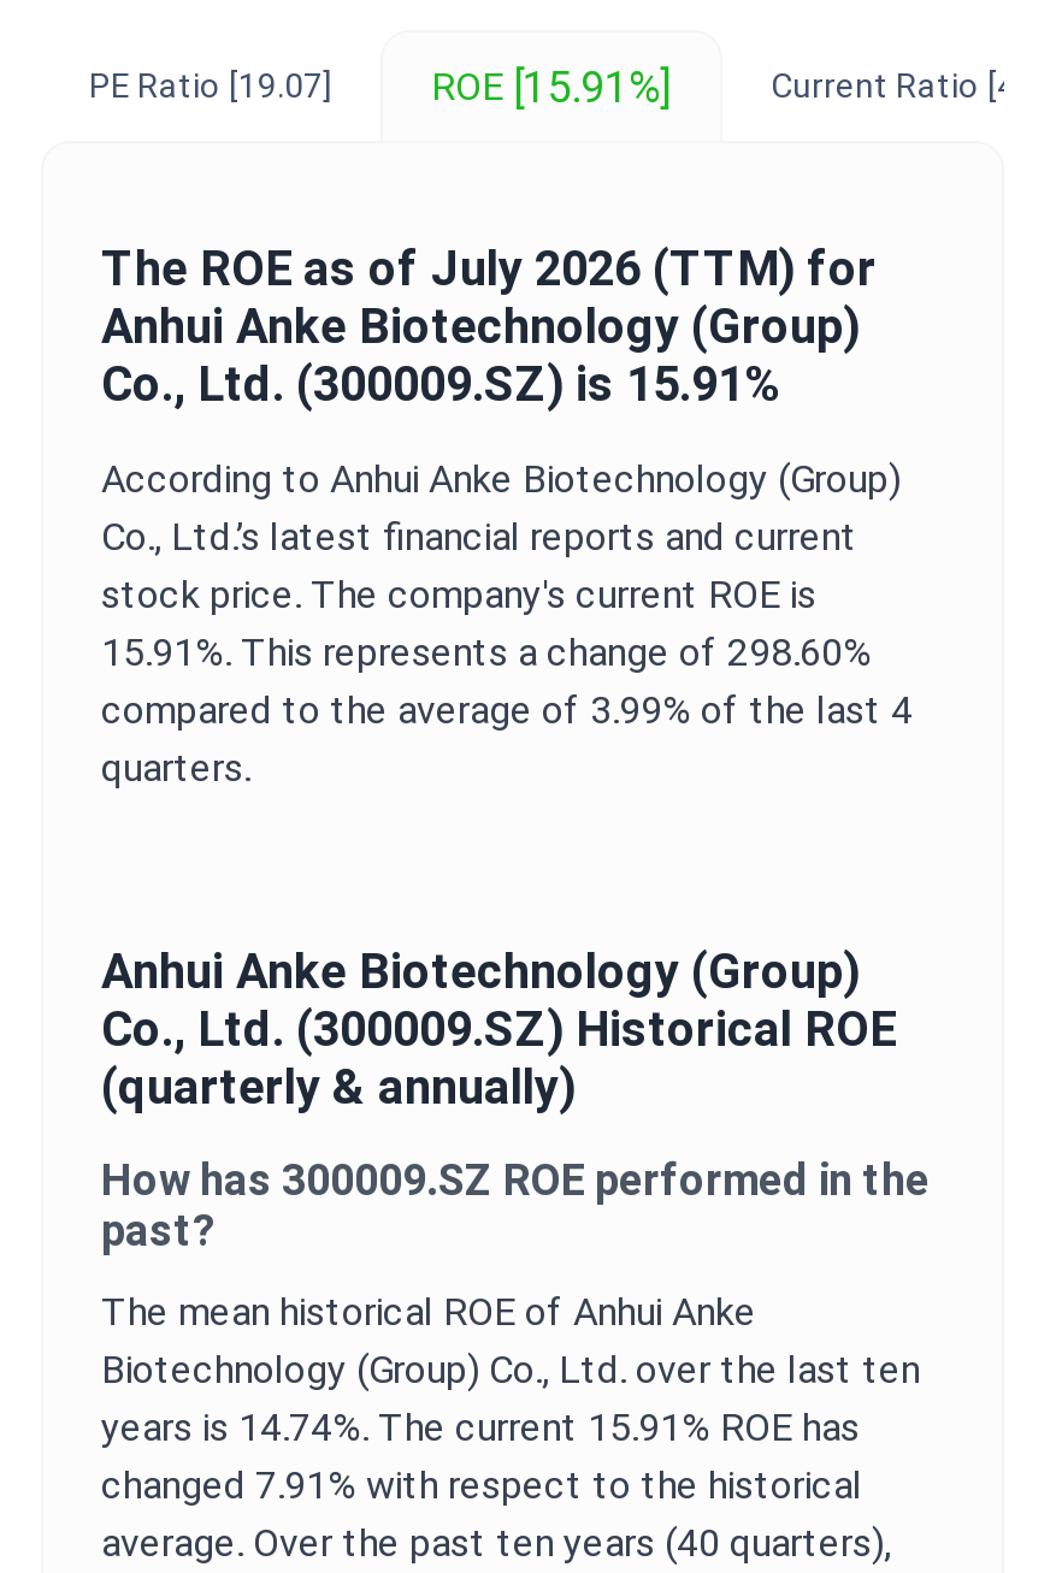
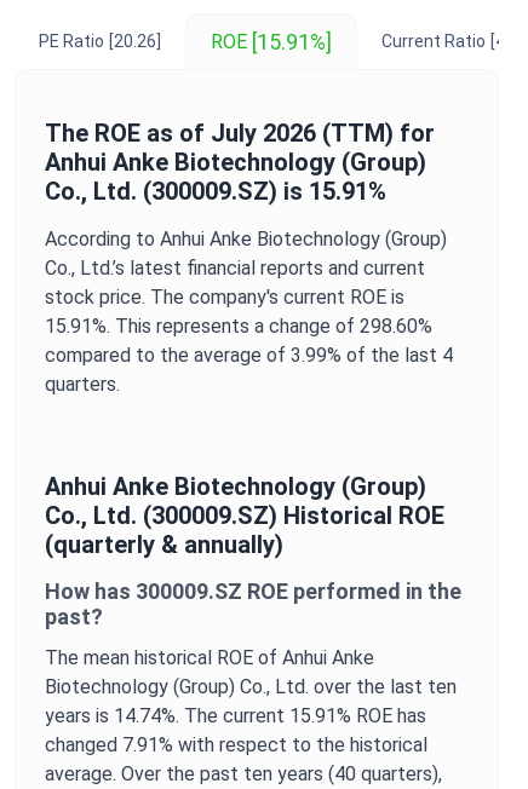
[89,66,332,105] PE Ratio [19.07] -> [39,31,161,51] PE Ratio [20.26]

